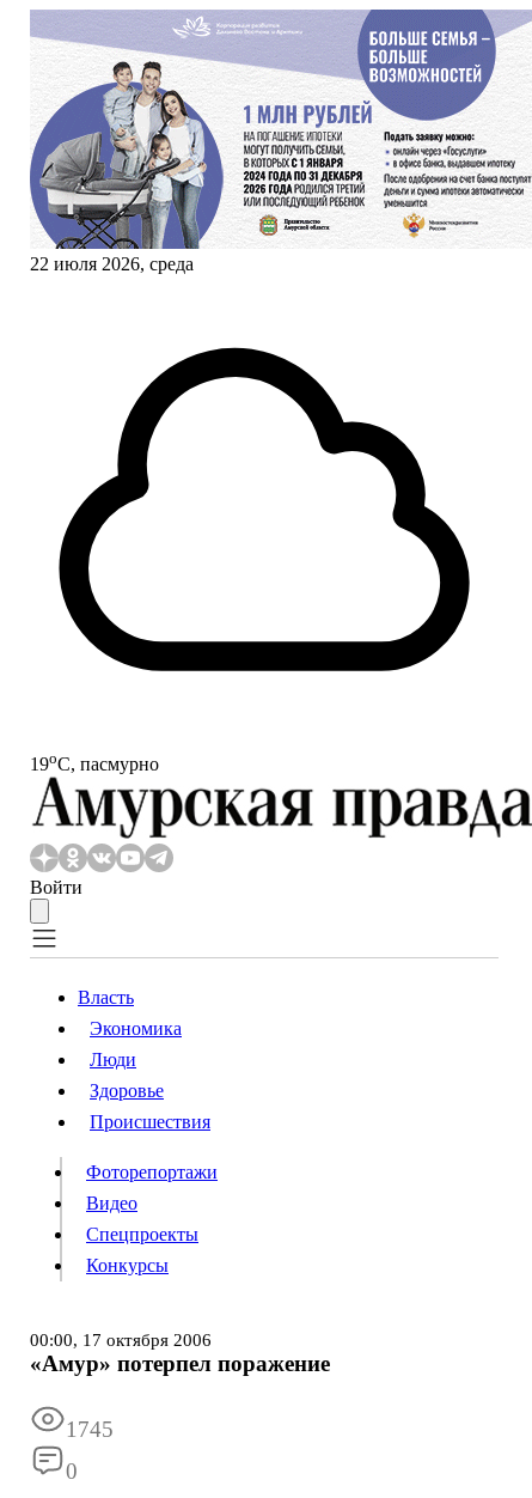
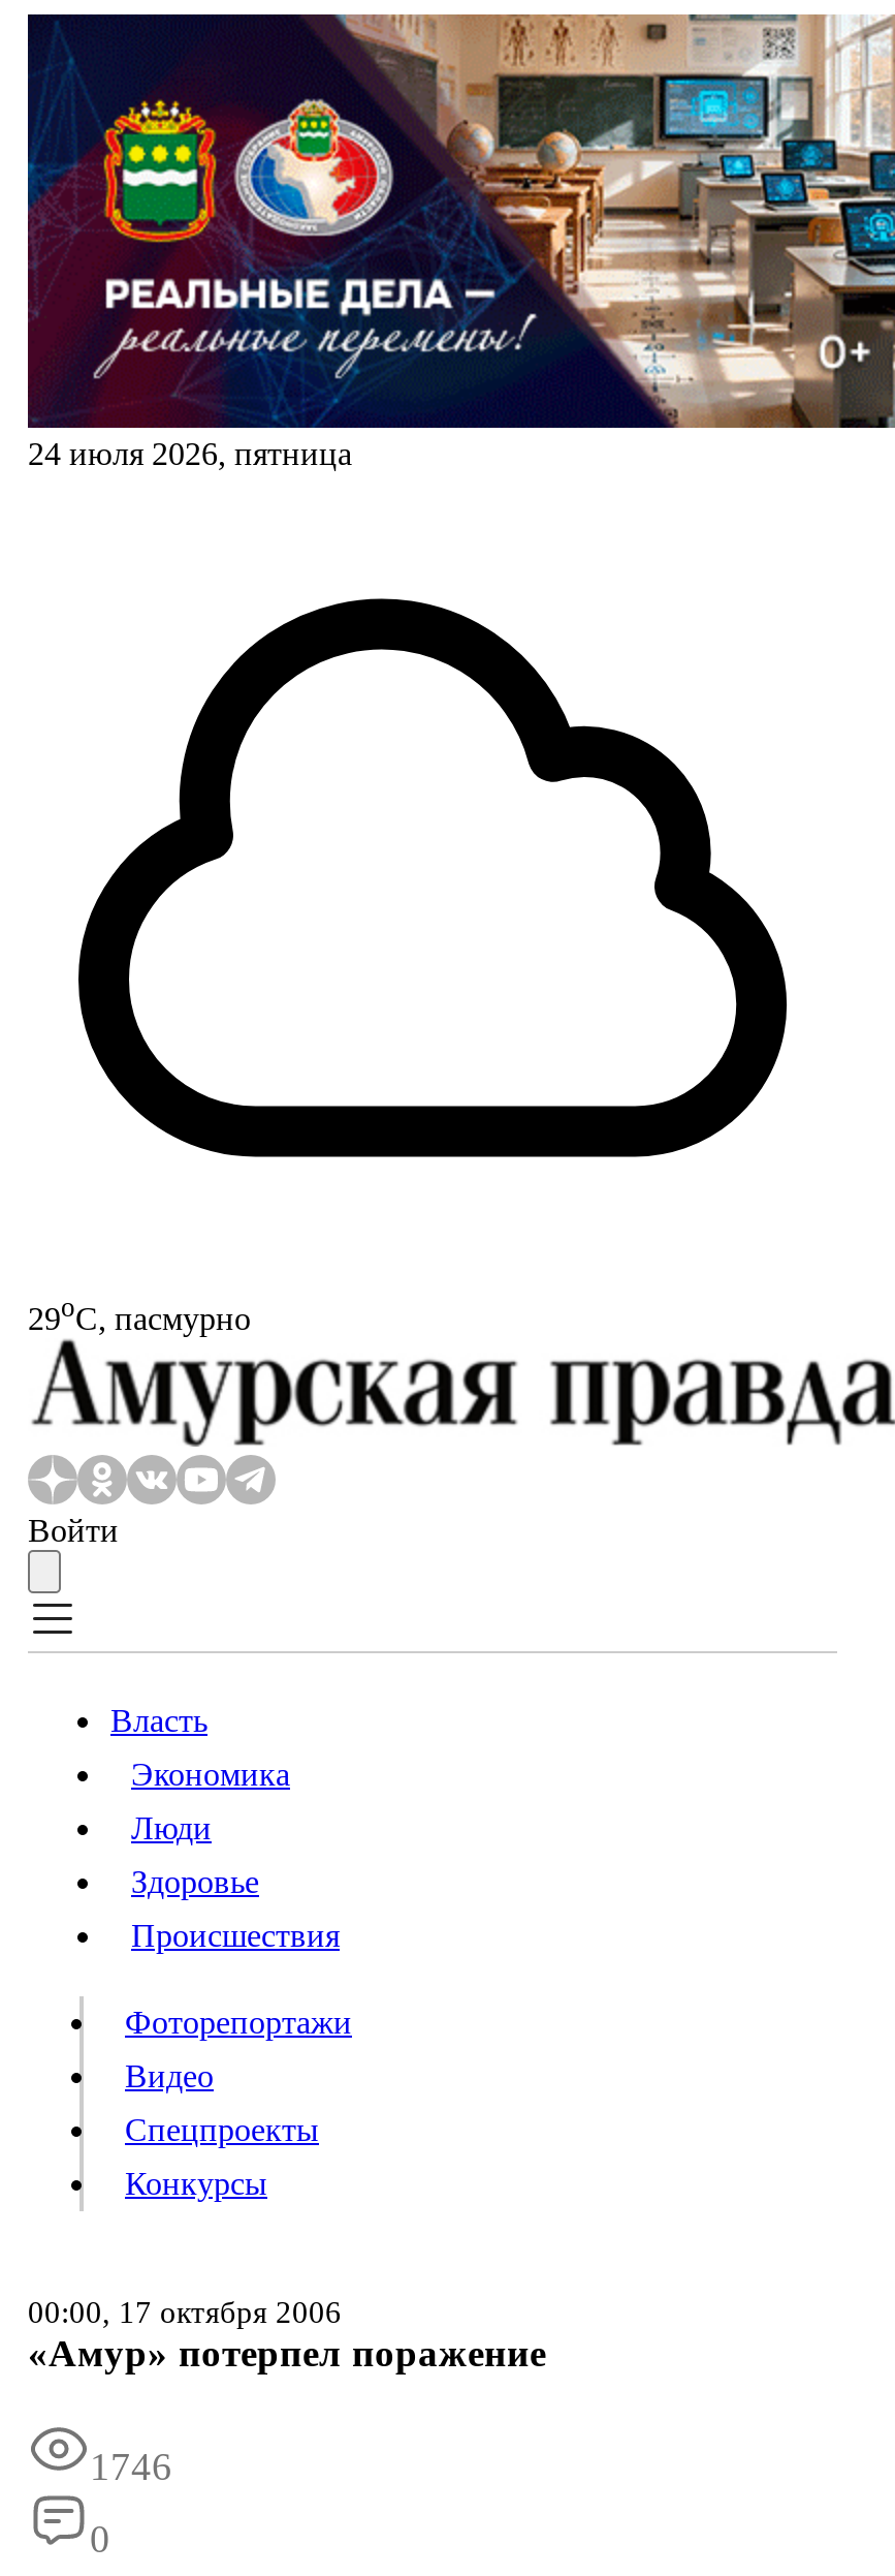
[29,8,528,274] [image] | 22 июля 2026, среда -> [26,12,889,471] [image] | 24 июля 2026, пятница
[30,749,159,774] 19oС, пасмурно -> [28,1292,251,1336] 29oС, пасмурно
[66,1417,114,1442] 1745 -> [90,2445,172,2489] 1746

